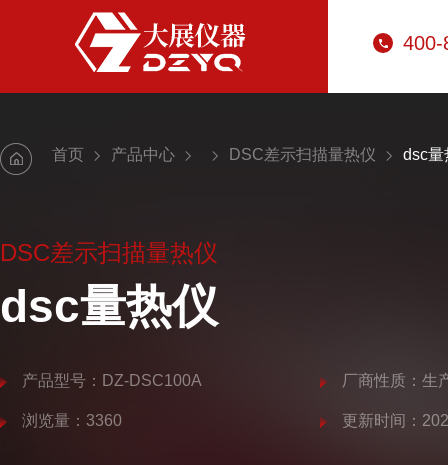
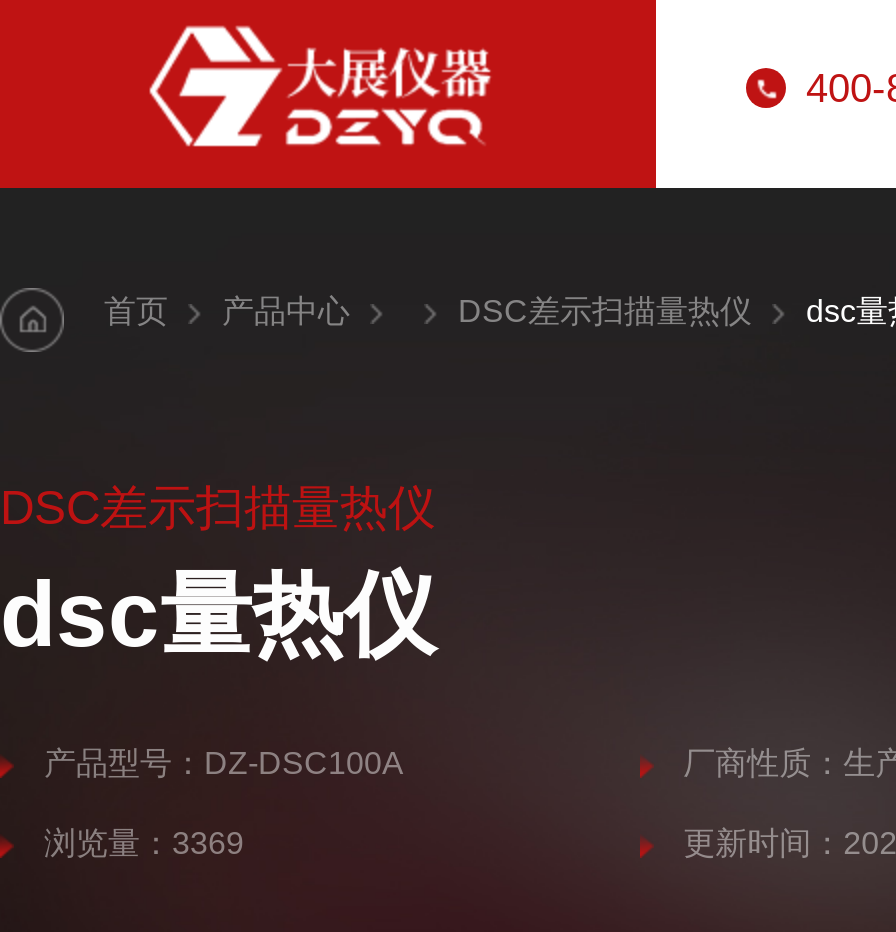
[22,412,122,429] 浏览量：3360 -> [44,826,244,860] 浏览量：3369

